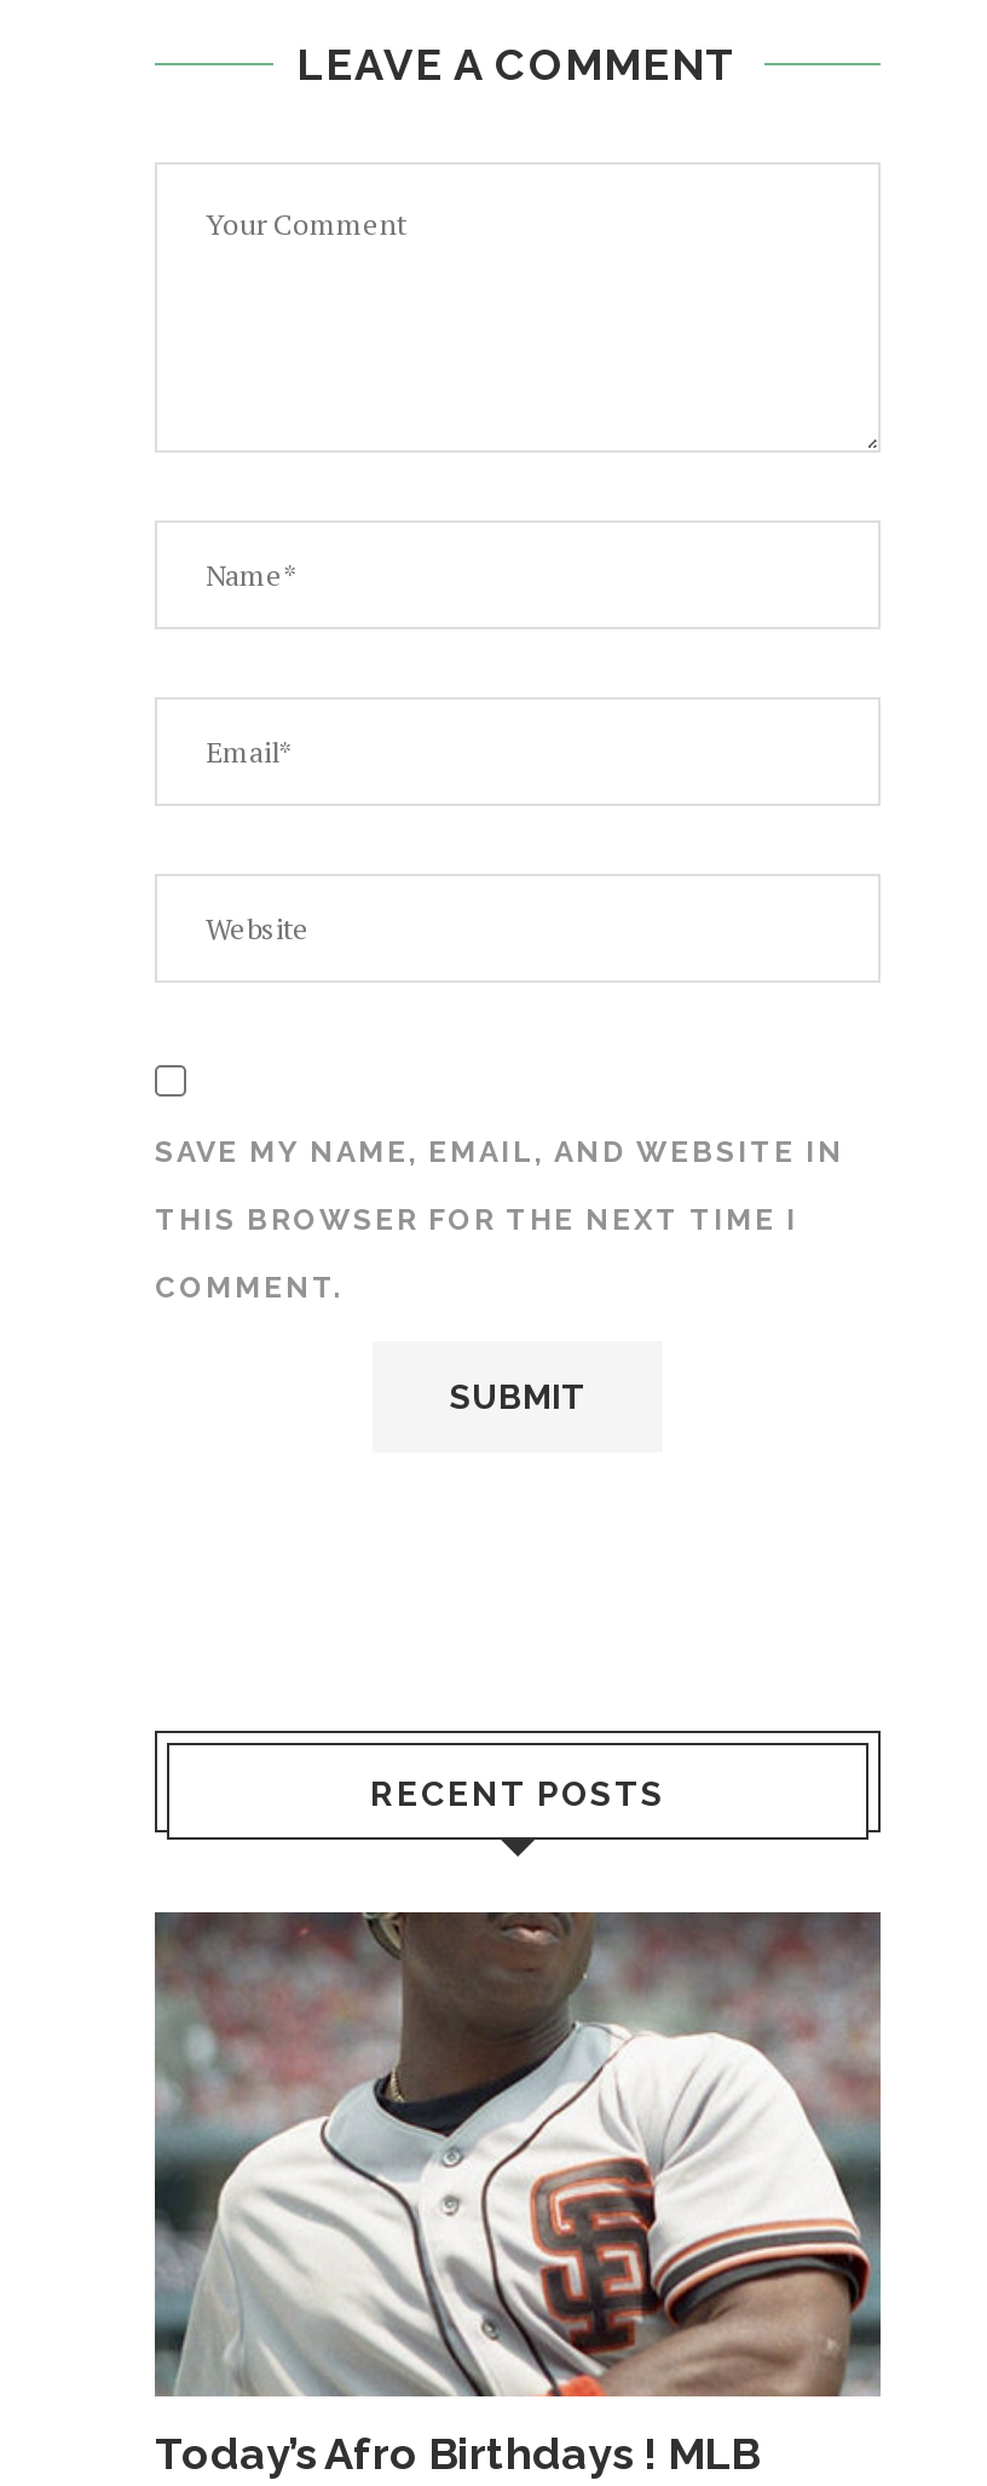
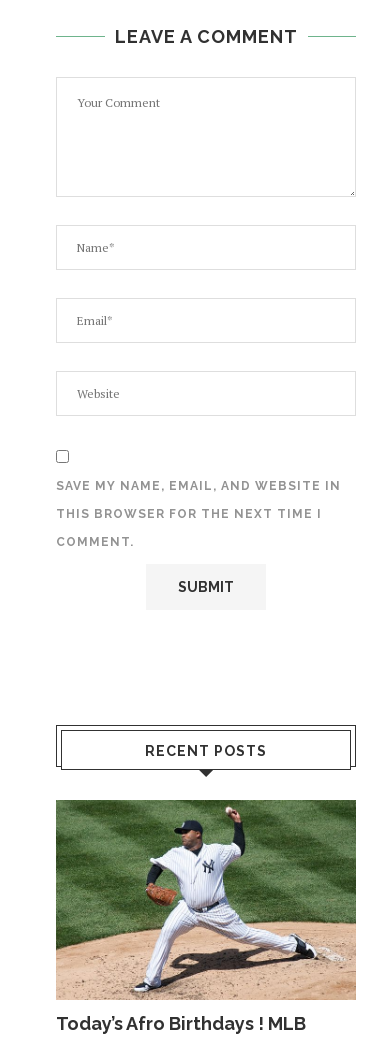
[152,1910,883,2399] [image] -> [55,800,357,1000] [image]

